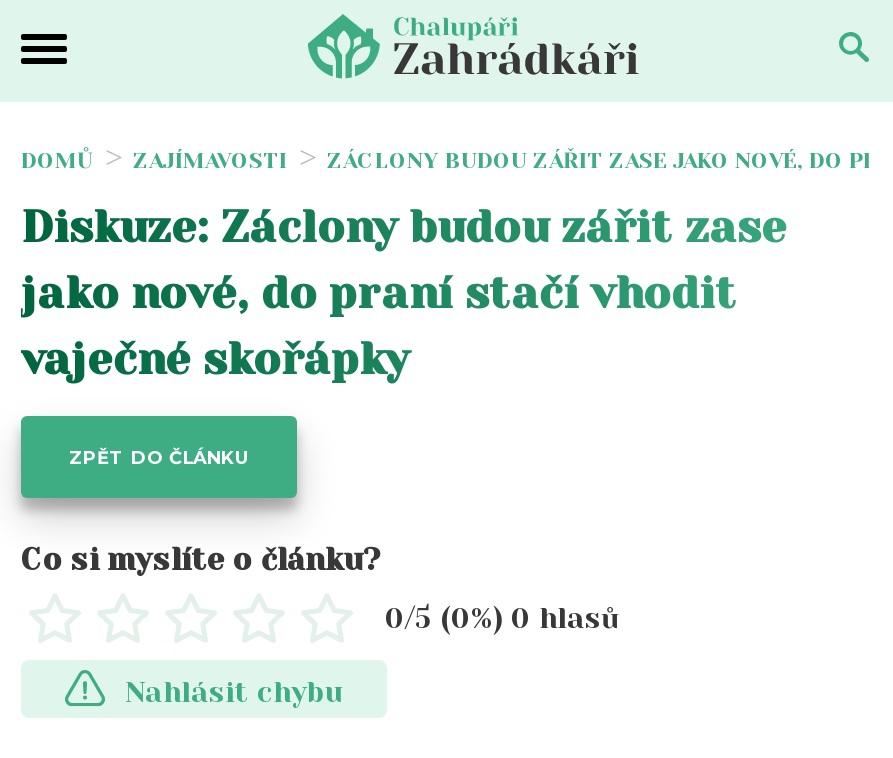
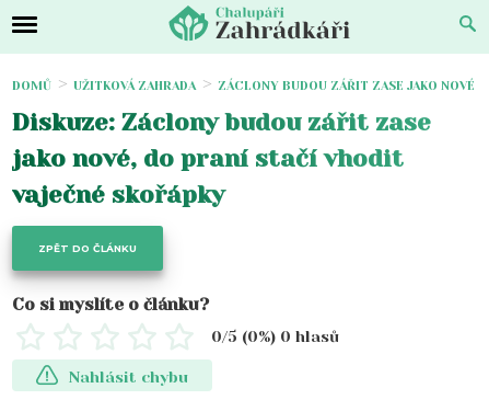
[133,148,287,174] ZAJÍMAVOSTI -> [73,79,196,93] UŽITKOVÁ ZAHRADA

